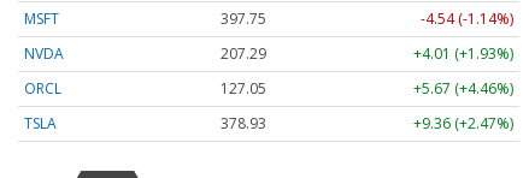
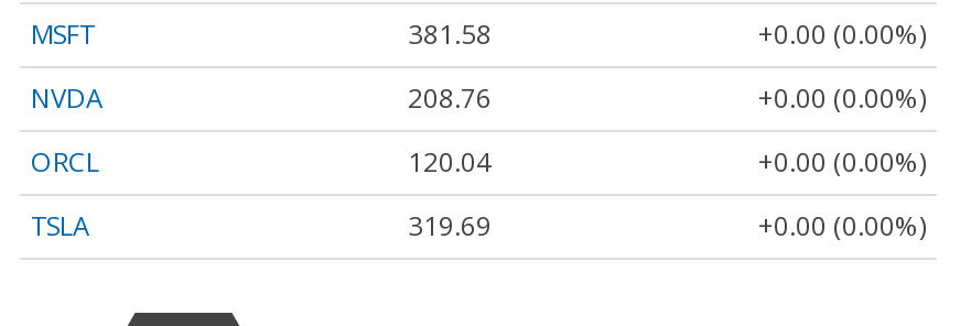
[221,8,266,28] 397.75 -> [408,14,492,52] 381.58
[421,8,513,28] -4.54 (-1.14%) -> [758,14,926,52] +0.00 (0.00%)
[221,43,266,63] 207.29 -> [408,78,492,116] 208.76
[413,43,513,63] +4.01 (+1.93%) -> [758,78,926,116] +0.00 (0.00%)
[221,78,266,98] 127.05 -> [408,142,492,180] 120.04
[413,78,513,98] +5.67 (+4.46%) -> [758,142,926,180] +0.00 (0.00%)
[221,112,266,133] 378.93 -> [408,206,492,243] 319.69
[413,112,513,133] +9.36 (+2.47%) -> [758,206,926,243] +0.00 (0.00%)

